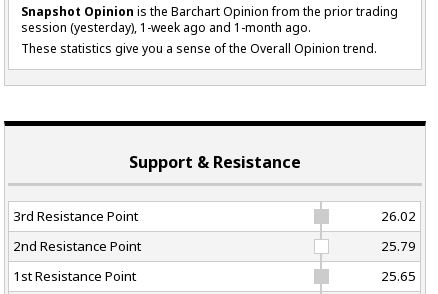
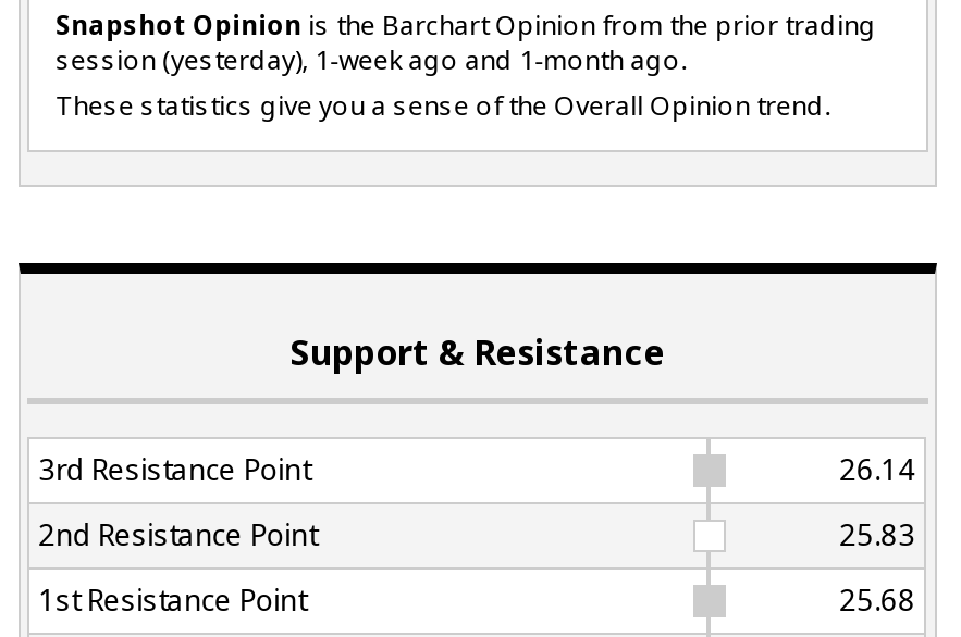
[381,207,416,225] 26.02 -> [839,450,916,489] 26.14
[381,237,416,255] 25.79 -> [839,515,916,554] 25.83
[381,267,416,285] 25.65 -> [839,580,916,619] 25.68

